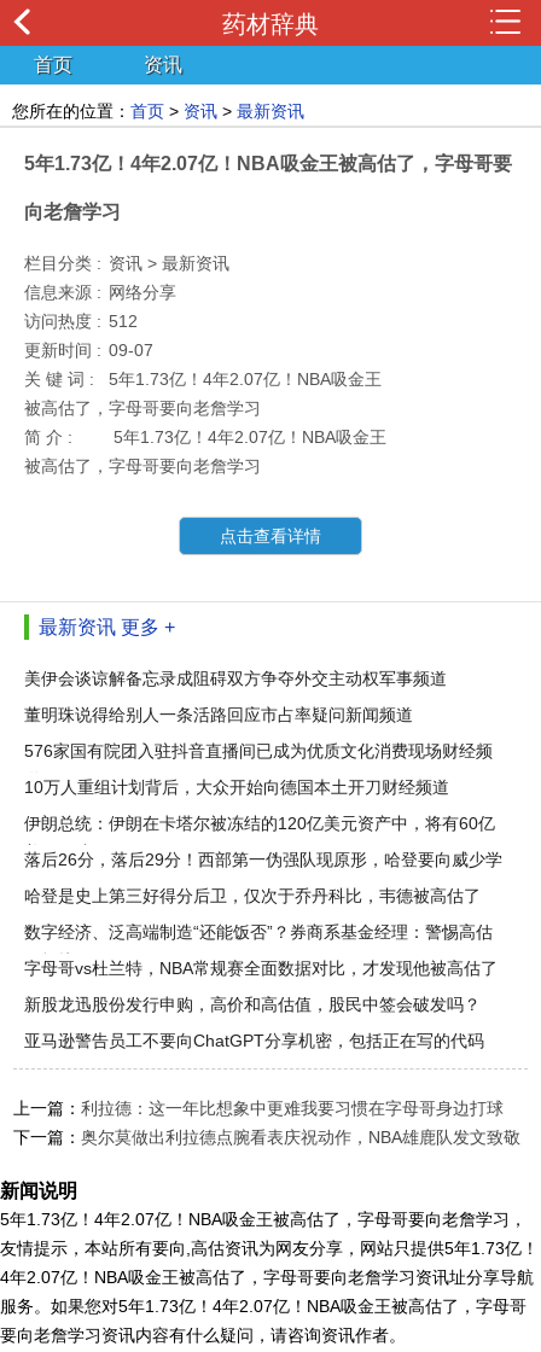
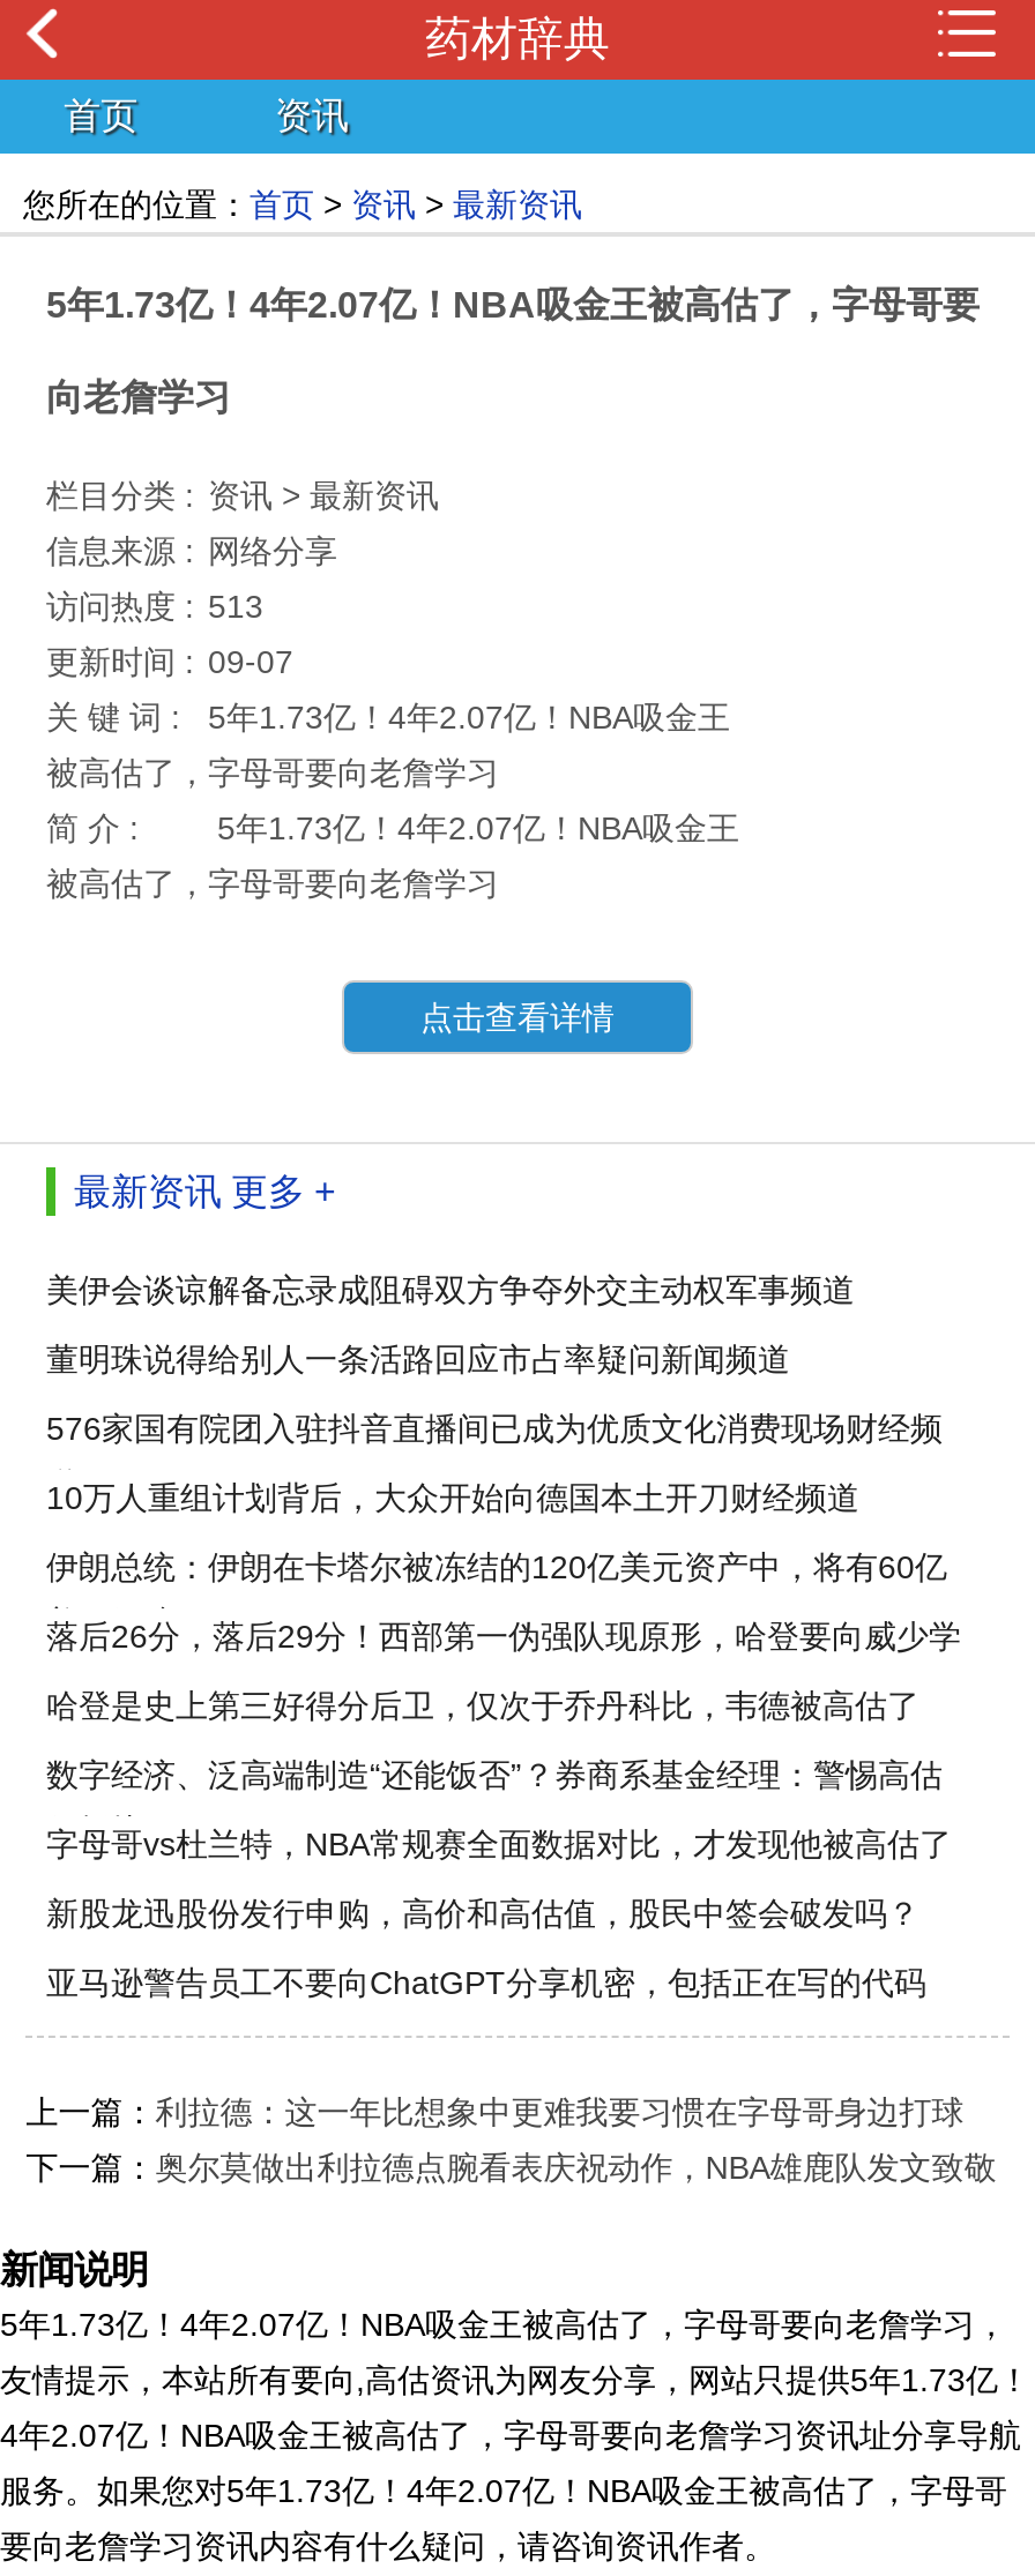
[24,311,138,331] 访问热度 : 512 -> [46,588,263,625] 访问热度 : 513

